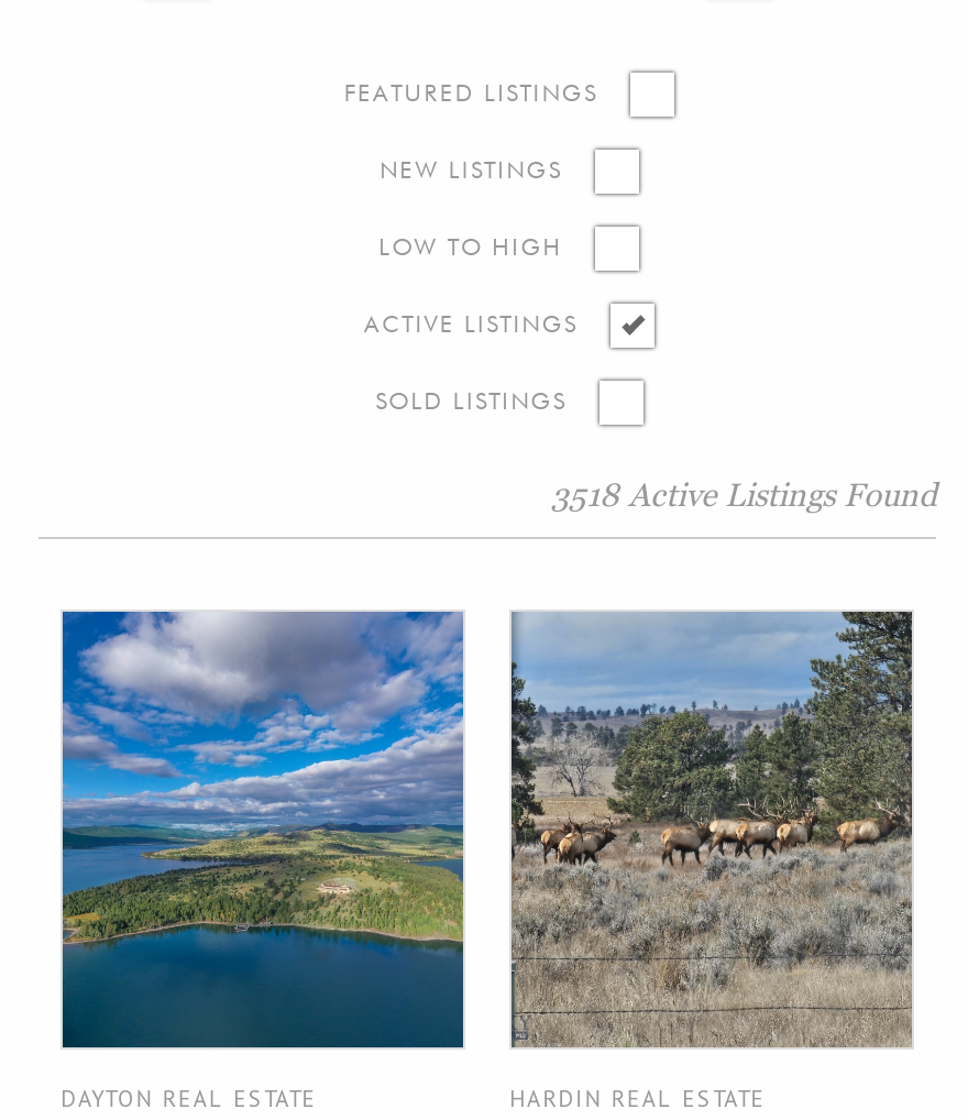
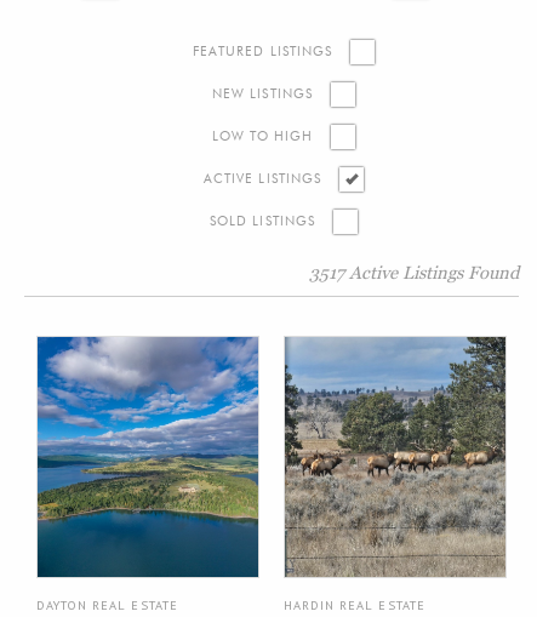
[551,473,936,513] 3518 Active Listings Found -> [309,261,519,282] 3517 Active Listings Found

